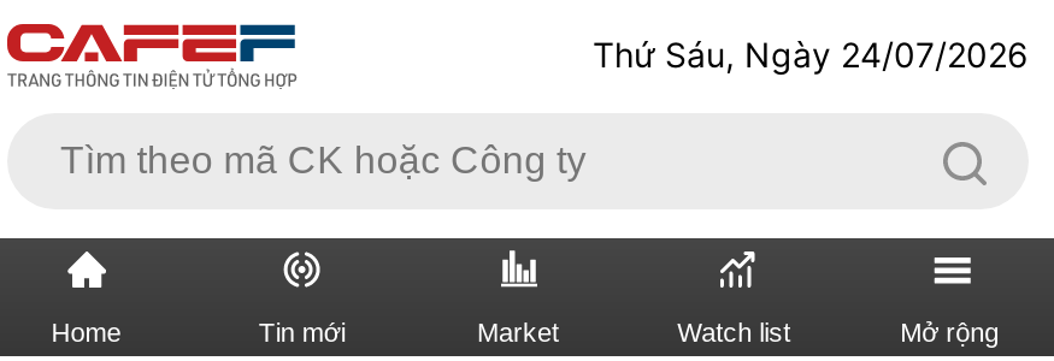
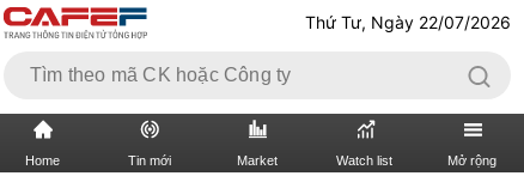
[593,34,1029,75] Thứ Sáu, Ngày 24/07/2026 -> [305,12,511,32] Thứ Tư, Ngày 22/07/2026

